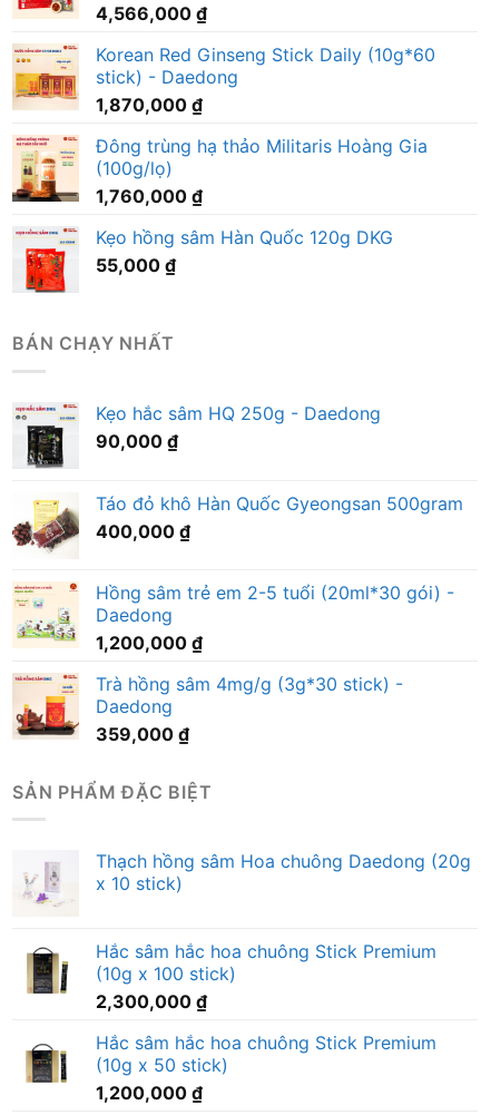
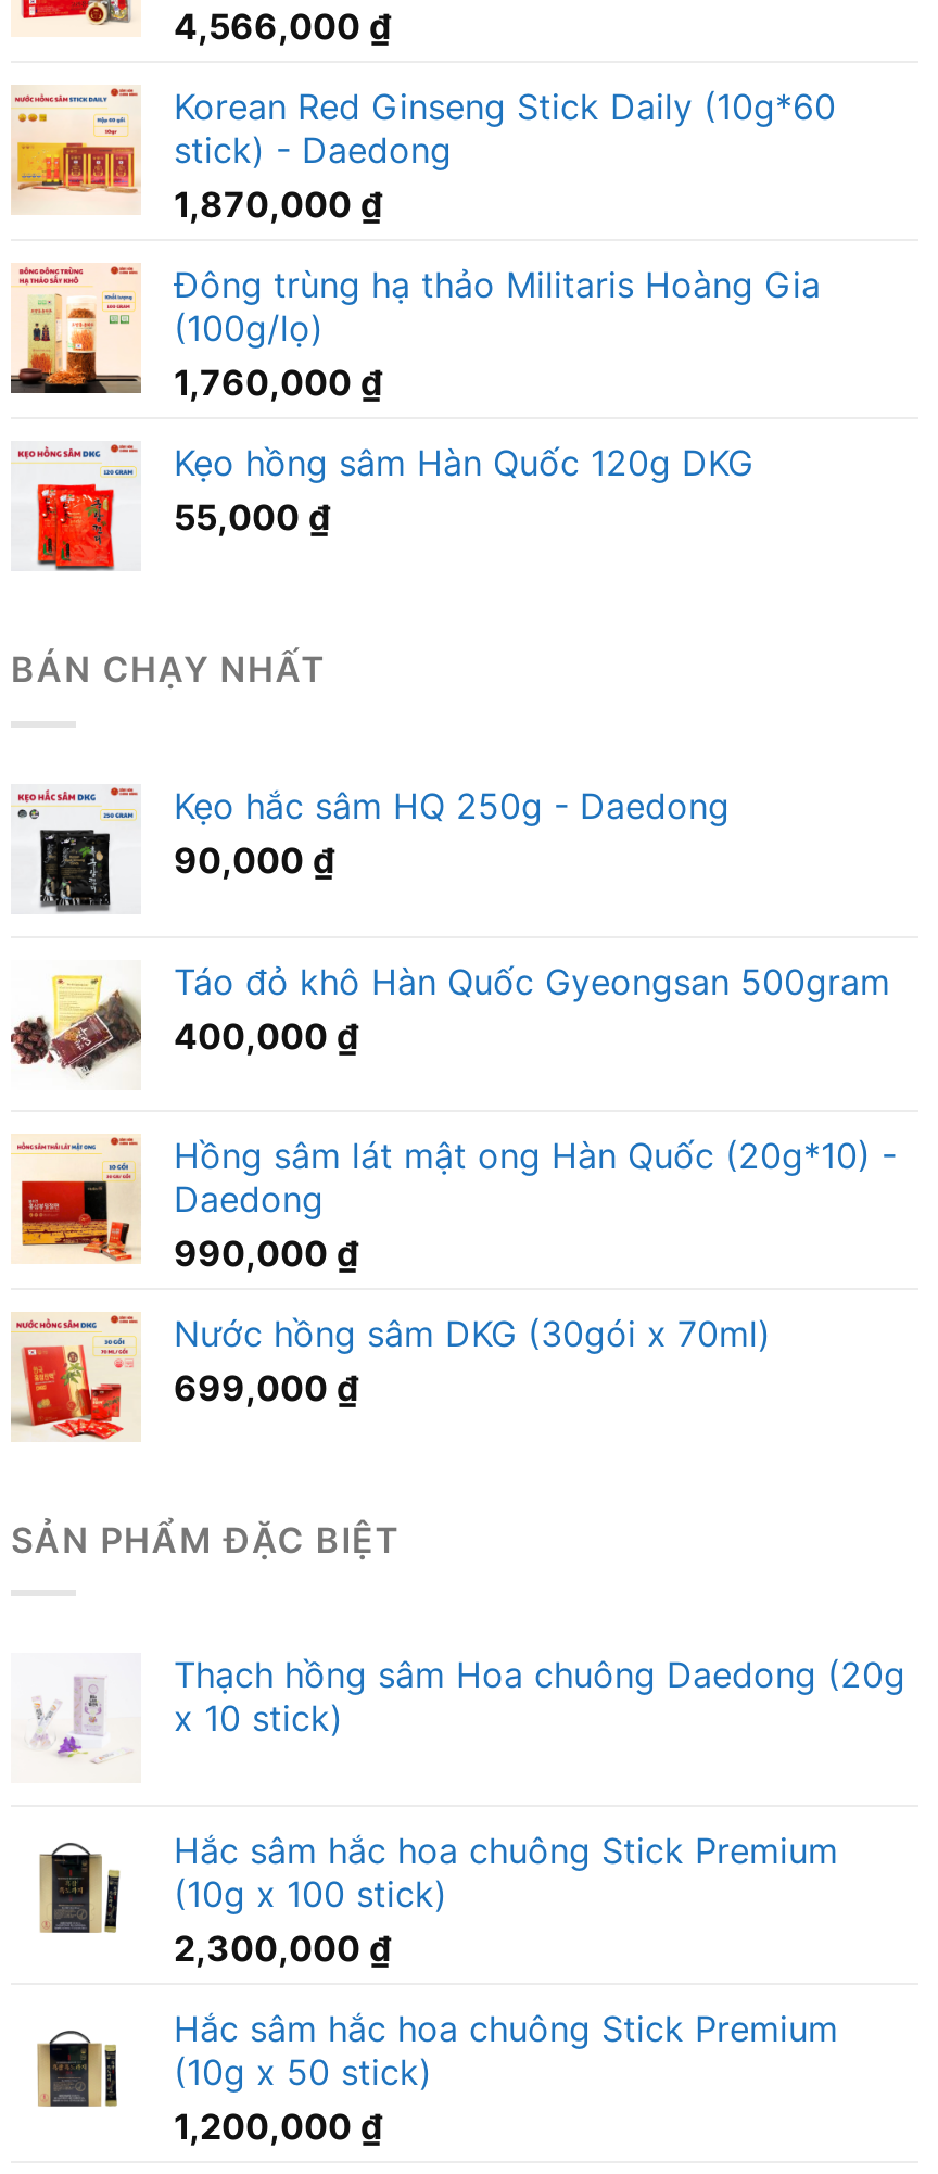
[14,581,454,647] [image] | Hồng sâm trẻ em 2-5 tuổi (20ml*30 gói) - -> [17,1133,897,1264] [image] | Hồng sâm lát mật ong Hàn Quốc (20g*10) -
[96,631,203,654] 1,200,000 ₫ -> [174,1231,358,1275] 990,000 ₫
[14,673,403,745] [image] | Trà hồng sâm 4mg/g (3g*30 stick) - | Daedong | 359,000 ₫ -> [11,1312,771,1440] [image] | Nước hồng sâm DKG (30gói x 70ml) | 699,000 ₫

